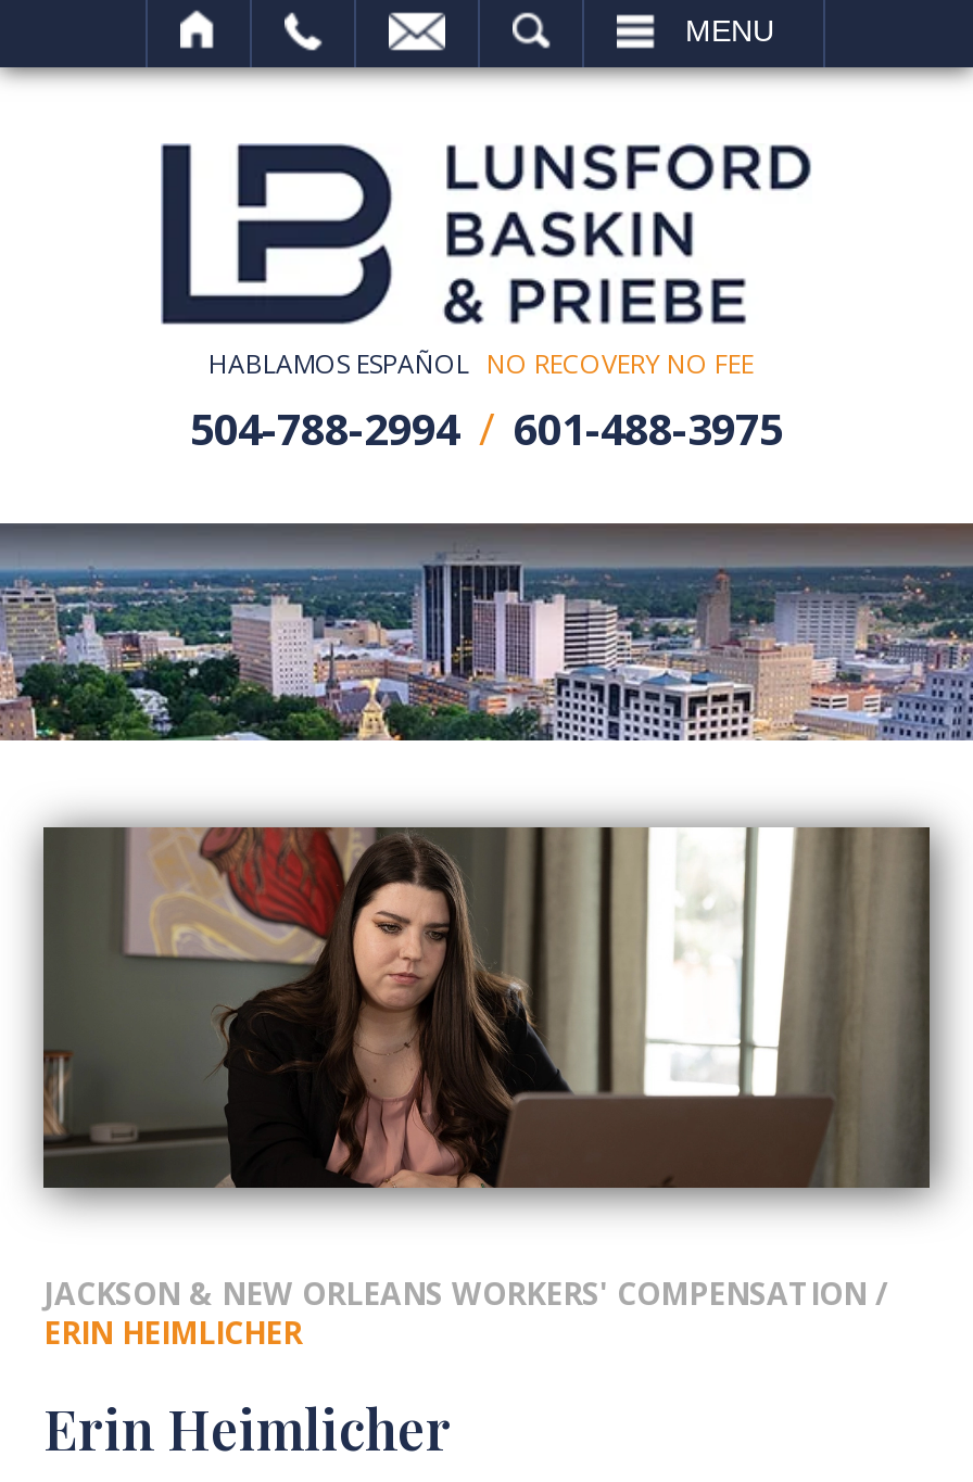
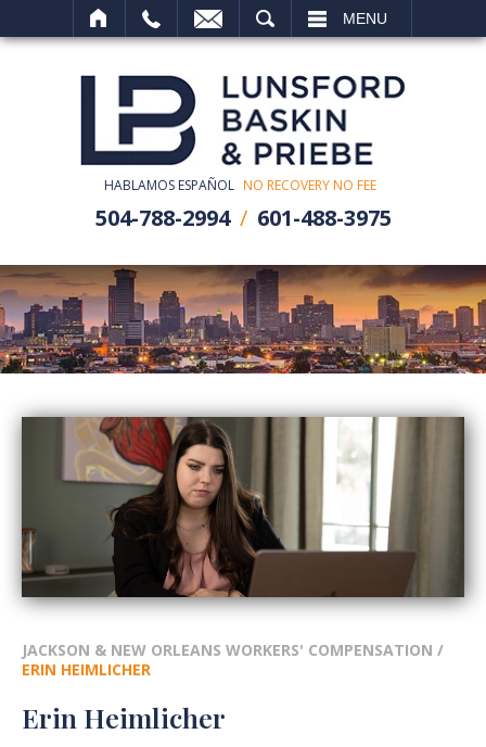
[7,523,966,743] [image] -> [3,265,483,375] [image]

